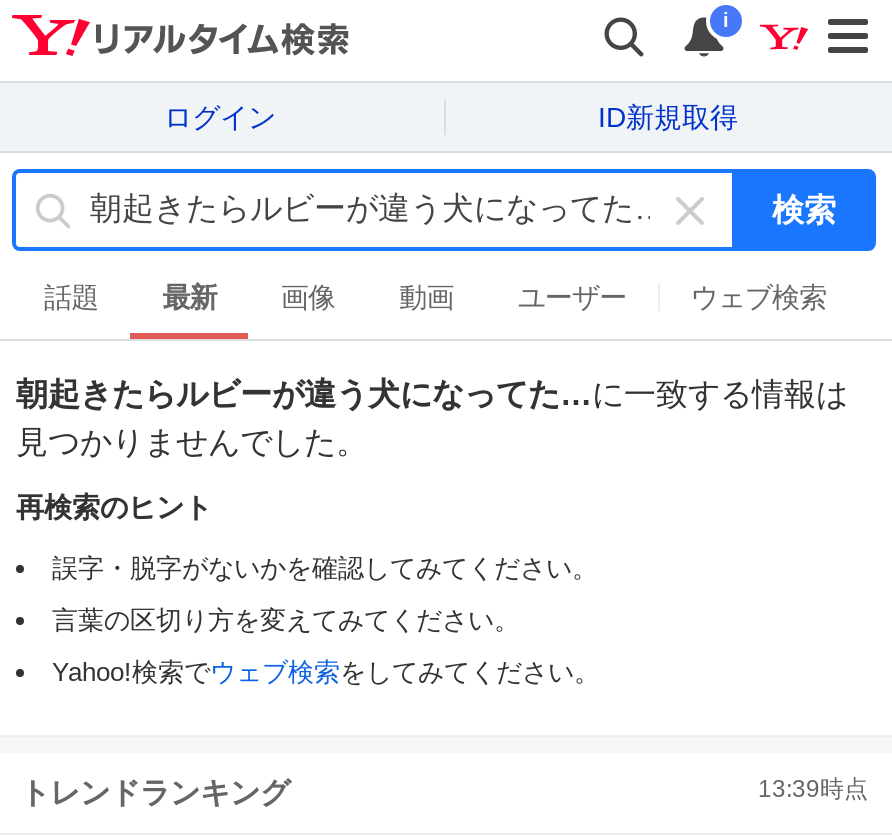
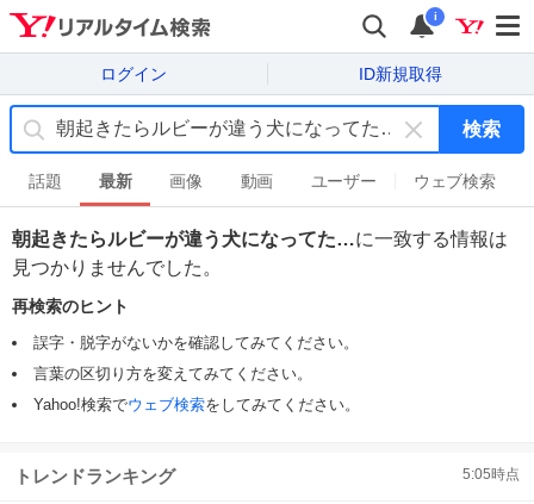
[758,775,868,803] 13:39時点 -> [462,466,520,483] 5:05時点

